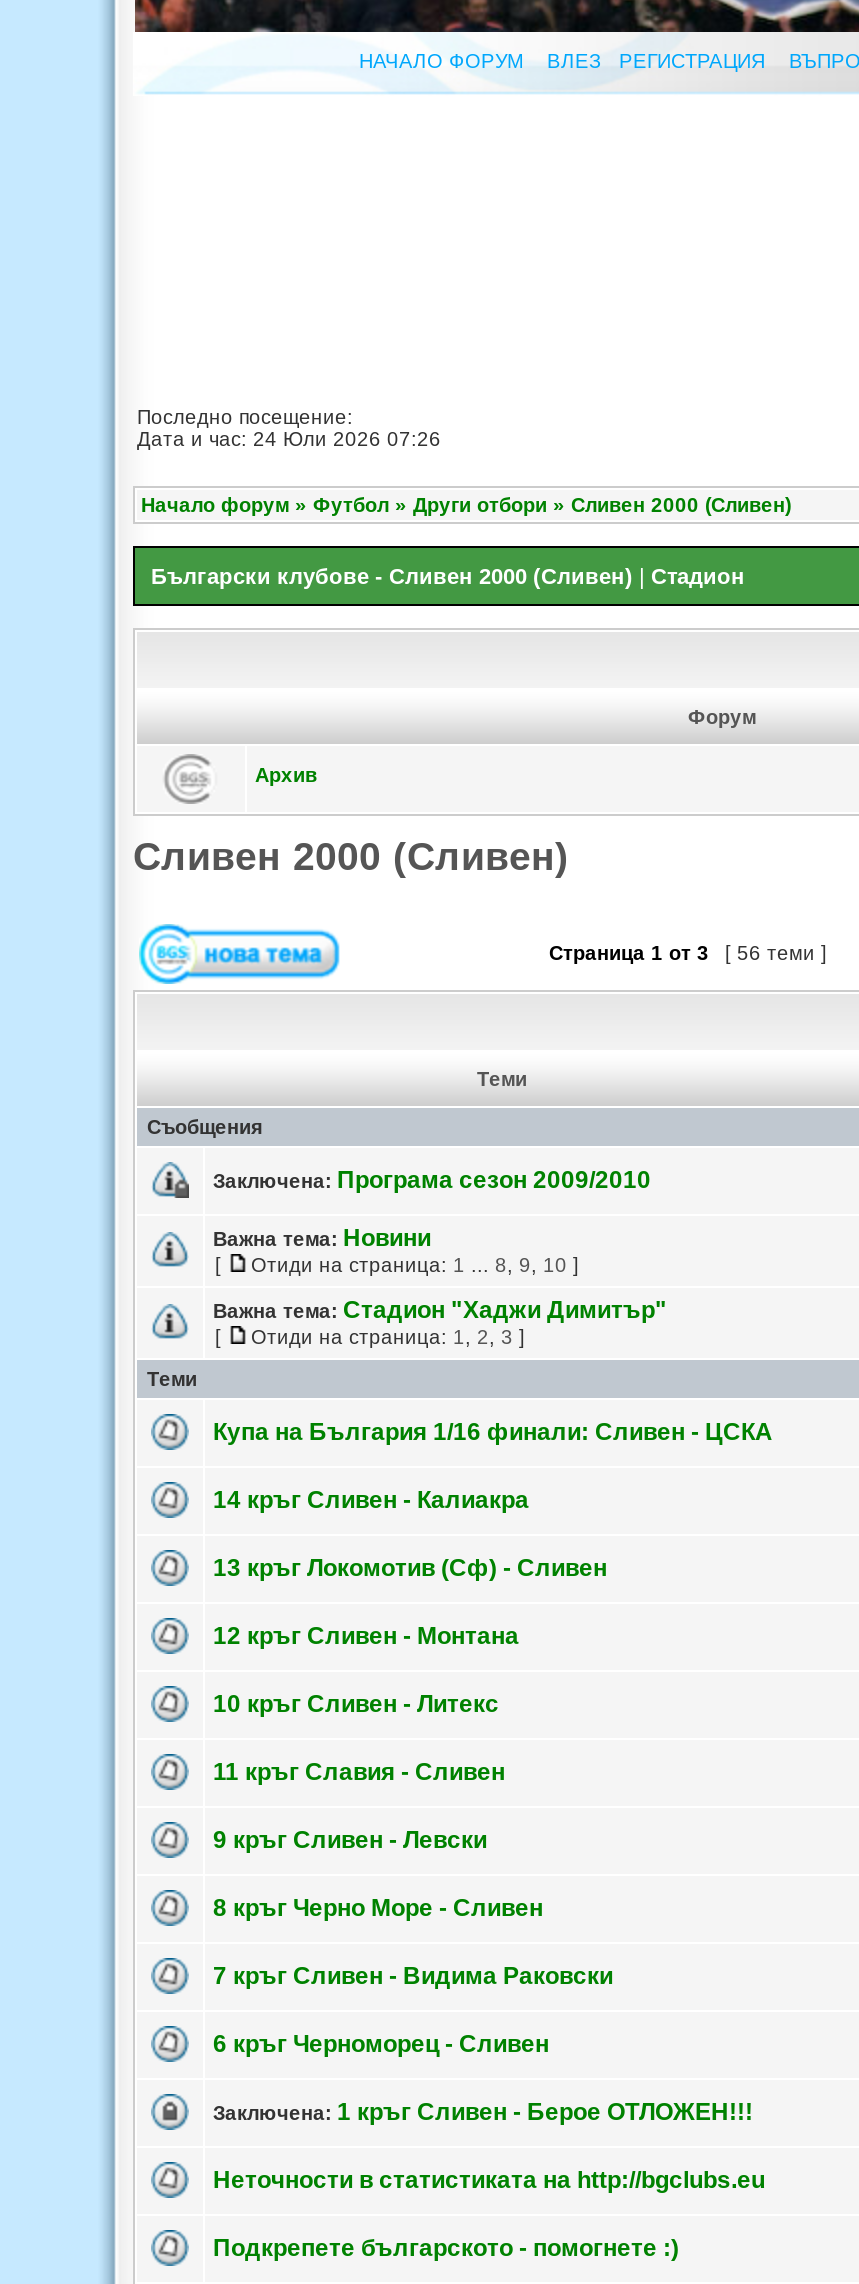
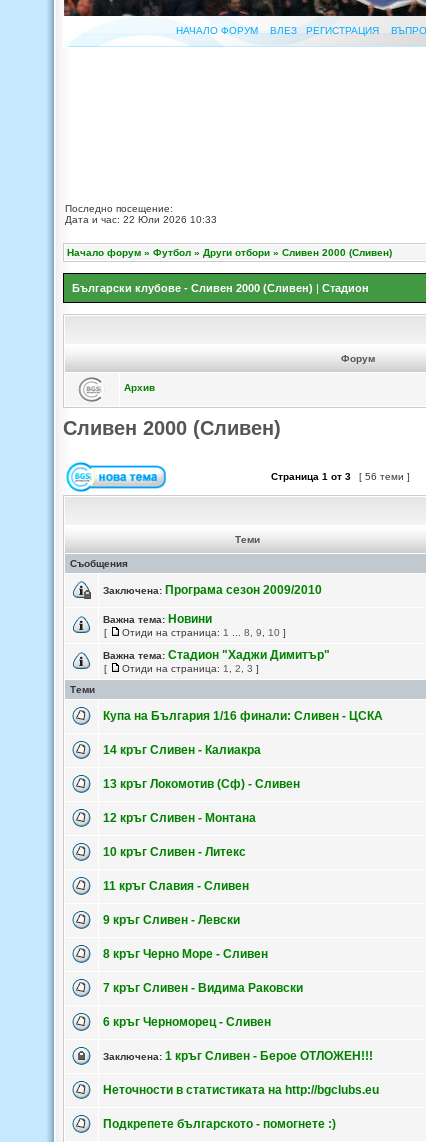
[137,428,441,450] Дата и час: 24 Юли 2026 07:26 -> [65,214,217,225] Дата и час: 22 Юли 2026 10:33

